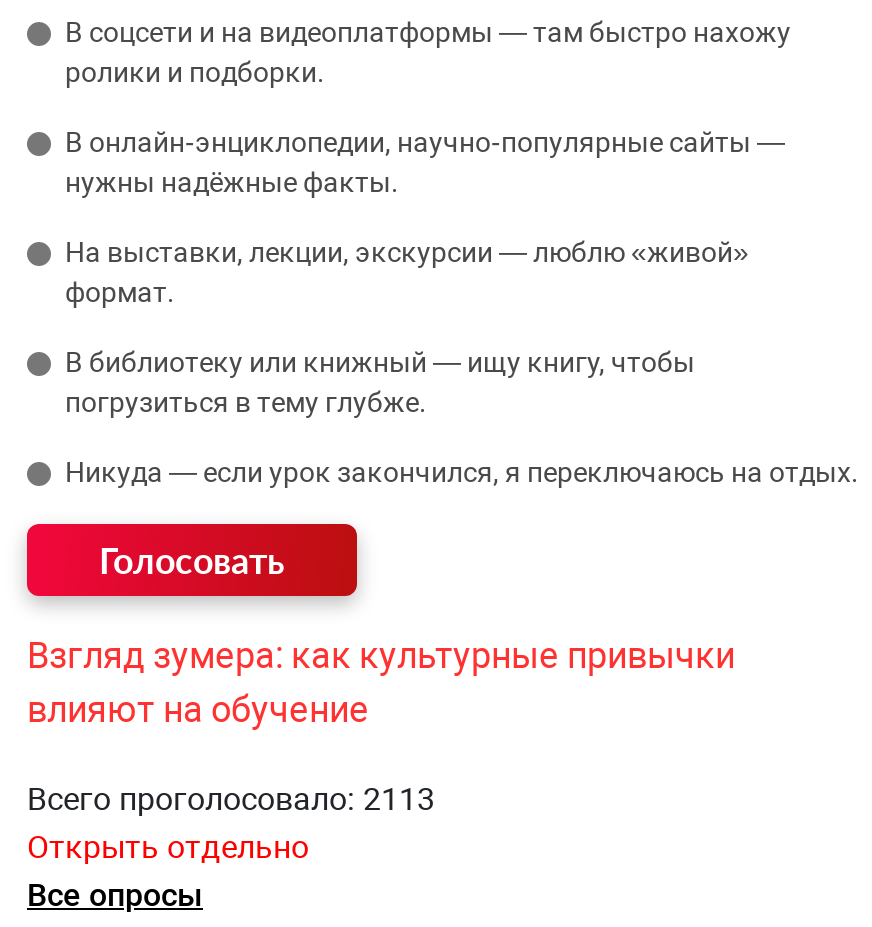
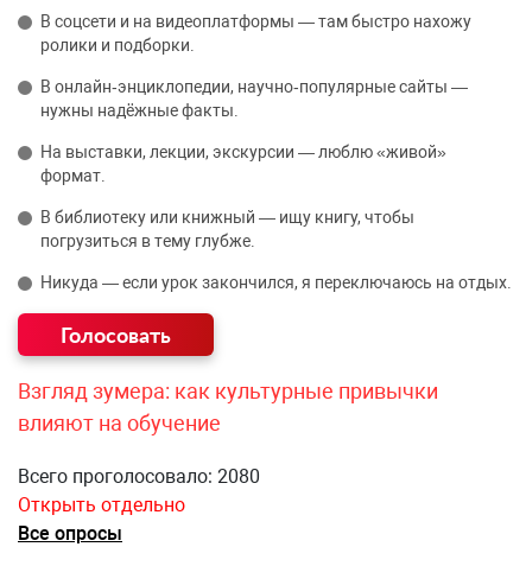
[27,781,435,819] Всего проголосовало: 2113 -> [18,466,260,488] Всего проголосовало: 2080

